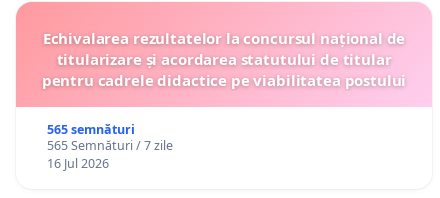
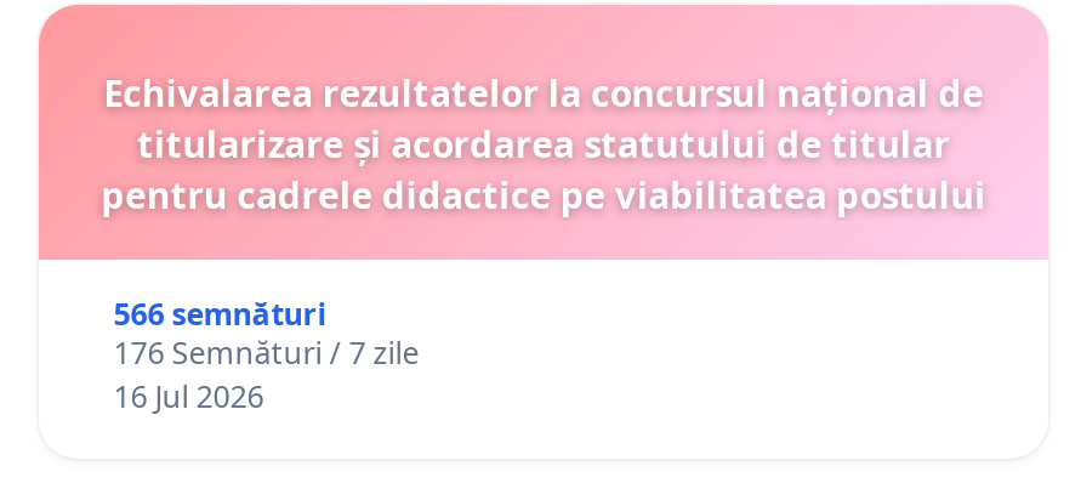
[47,121,135,138] 565 semnături -> [114,293,327,335] 566 semnături
[47,137,173,154] 565 Semnături / 7 zile -> [114,332,419,374] 176 Semnături / 7 zile

